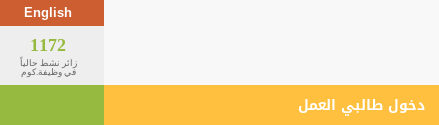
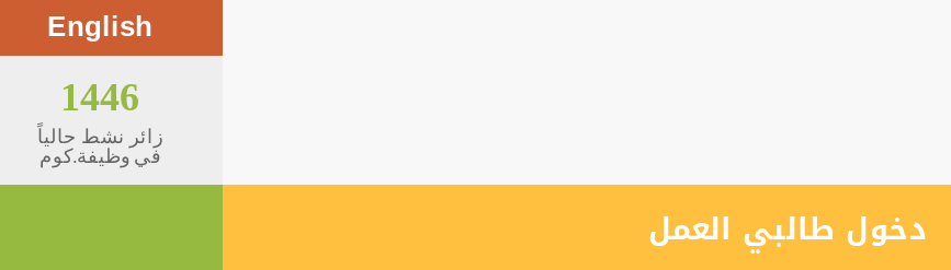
[30,35,66,55] 1172 -> [60,75,139,119] 1446

